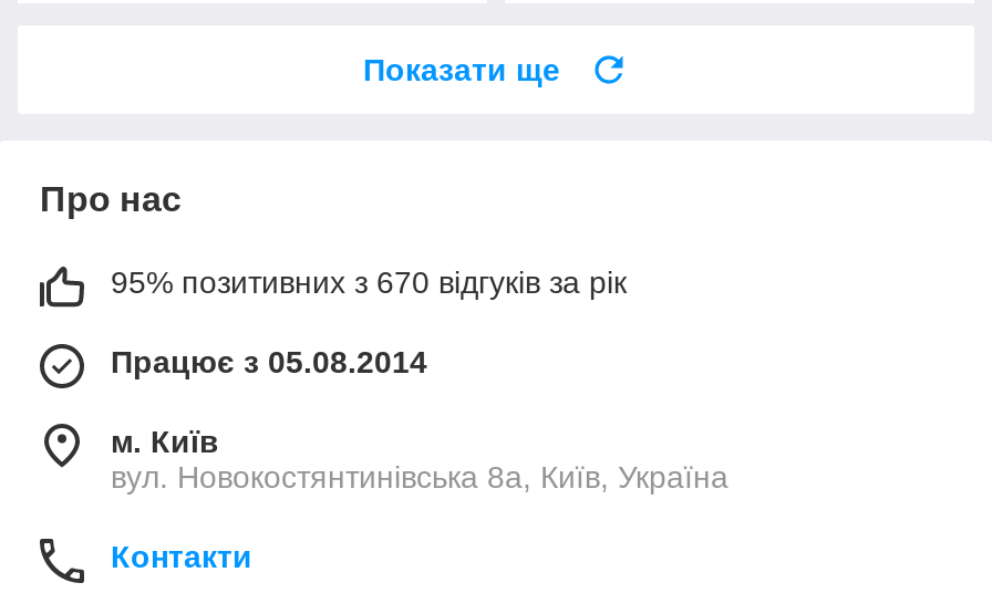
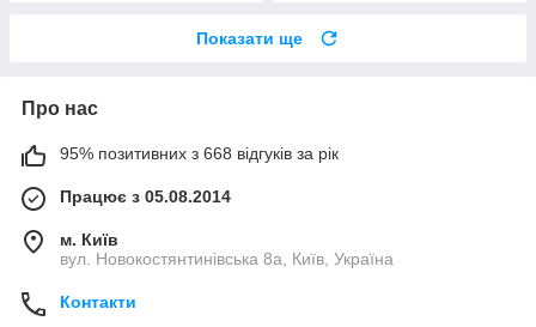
[111,264,627,299] 95% позитивних з 670 відгуків за рік -> [60,143,339,163] 95% позитивних з 668 відгуків за рік

